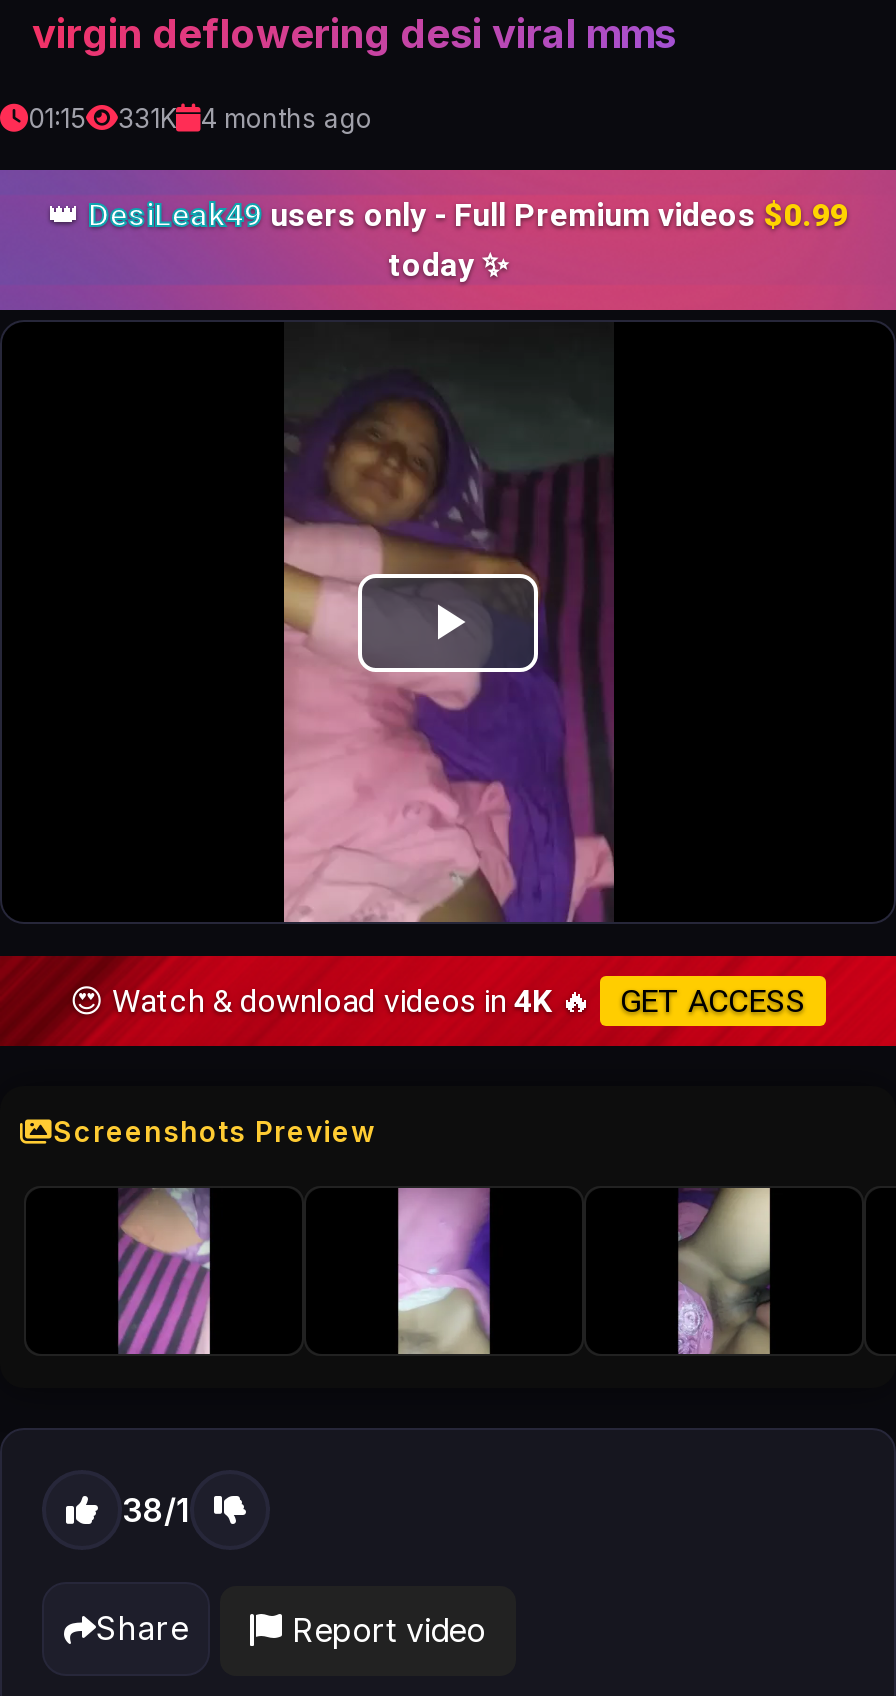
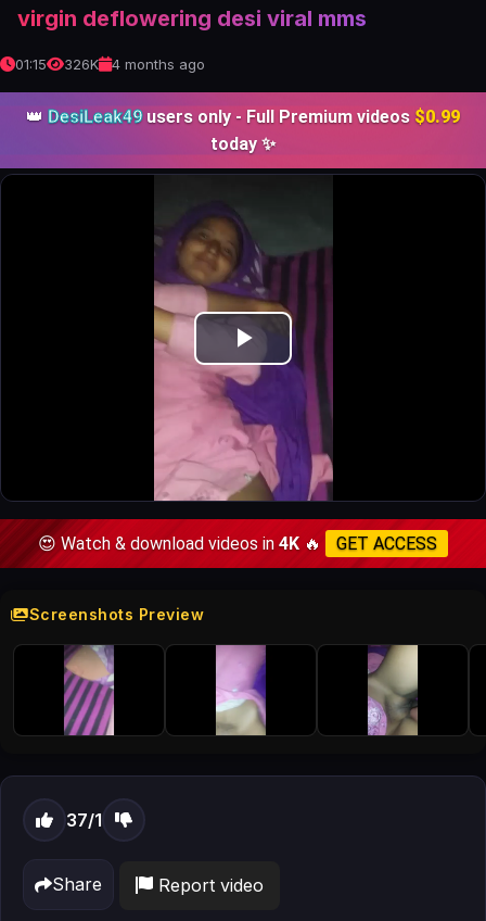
[28,102,372,134] 01:15 331K 4 months ago -> [15,55,205,73] 01:15 326K 4 months ago
[122,1489,190,1529] 38/1 -> [66,809,102,830] 37/1

